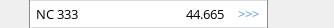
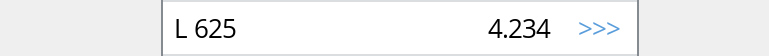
[35,5,223,23] NC 333 | 44.665 -> [174,10,550,46] L 625 | 4.234

